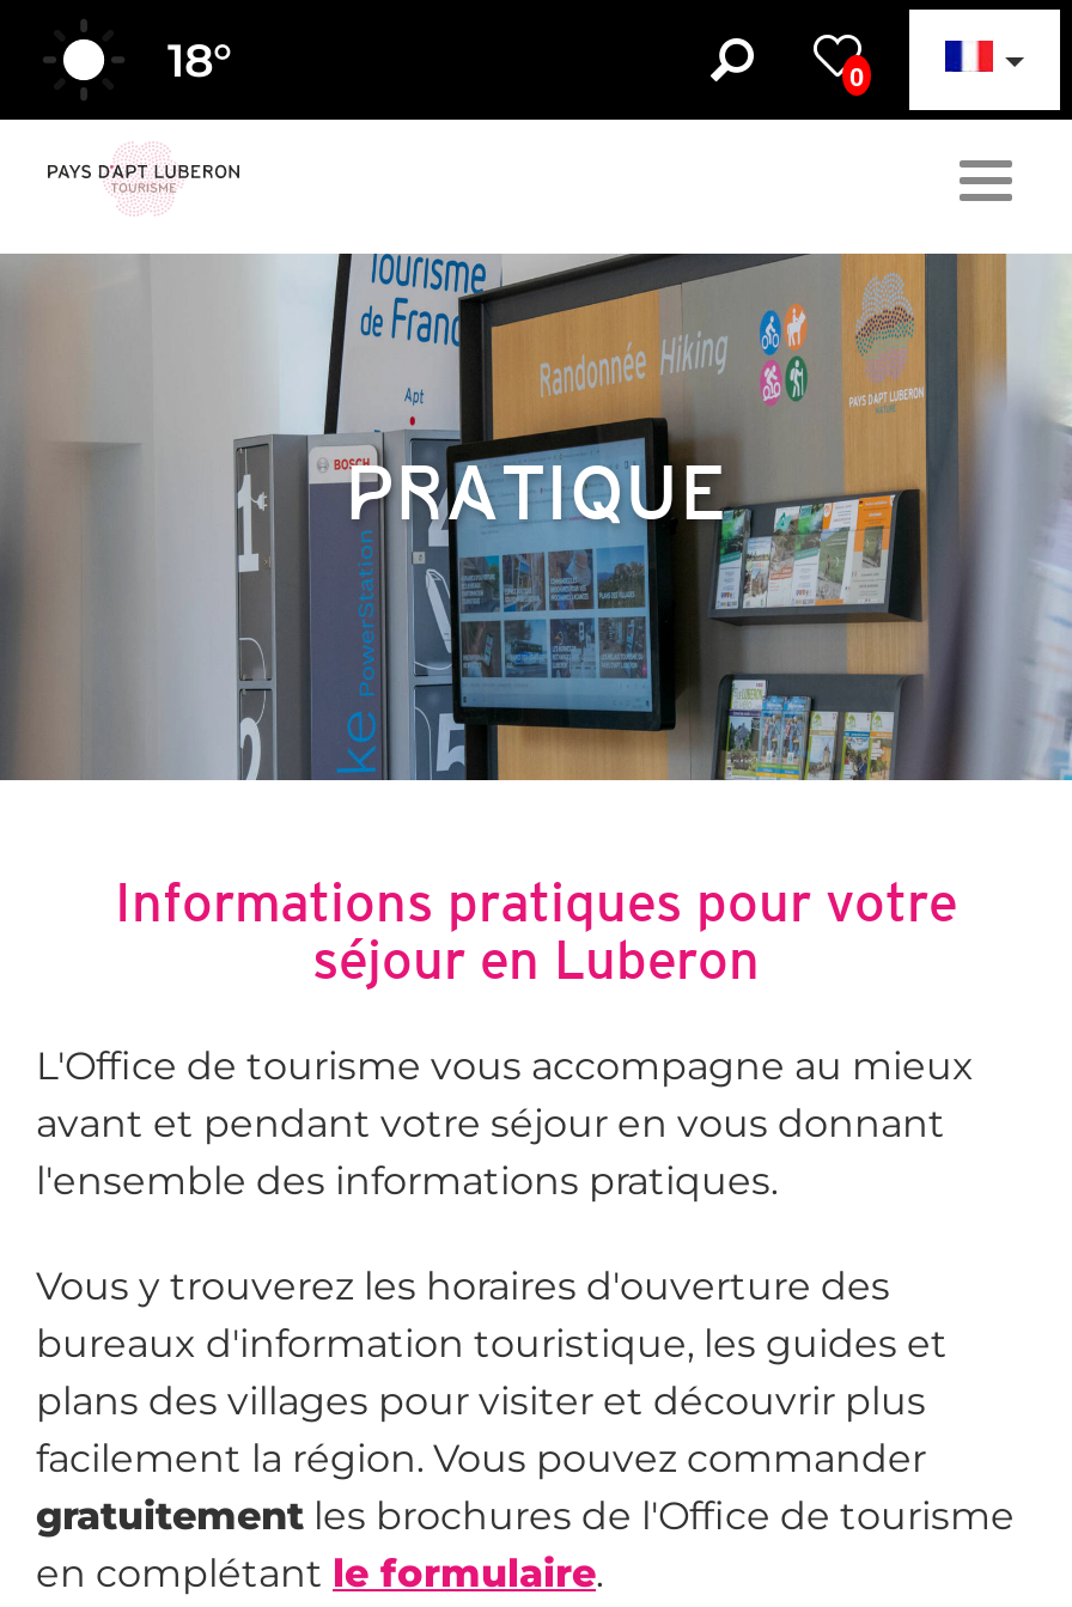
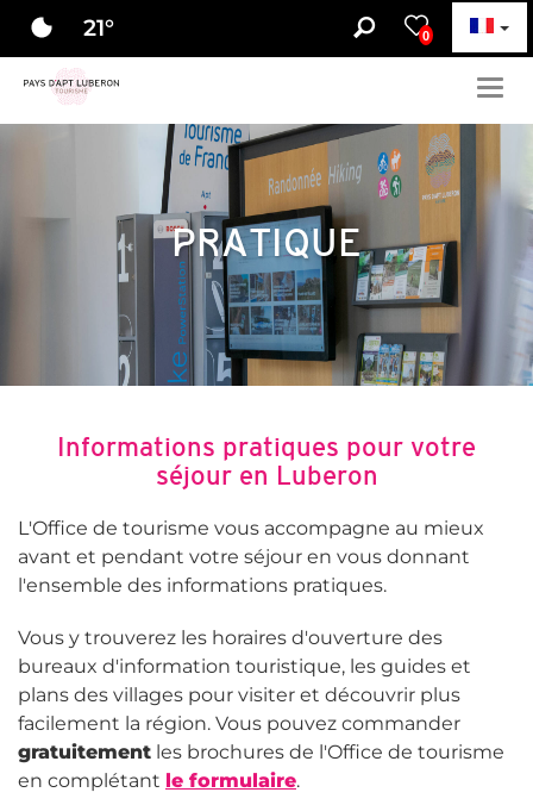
[167,30,232,87] 18° -> [83,13,114,41] 21°

